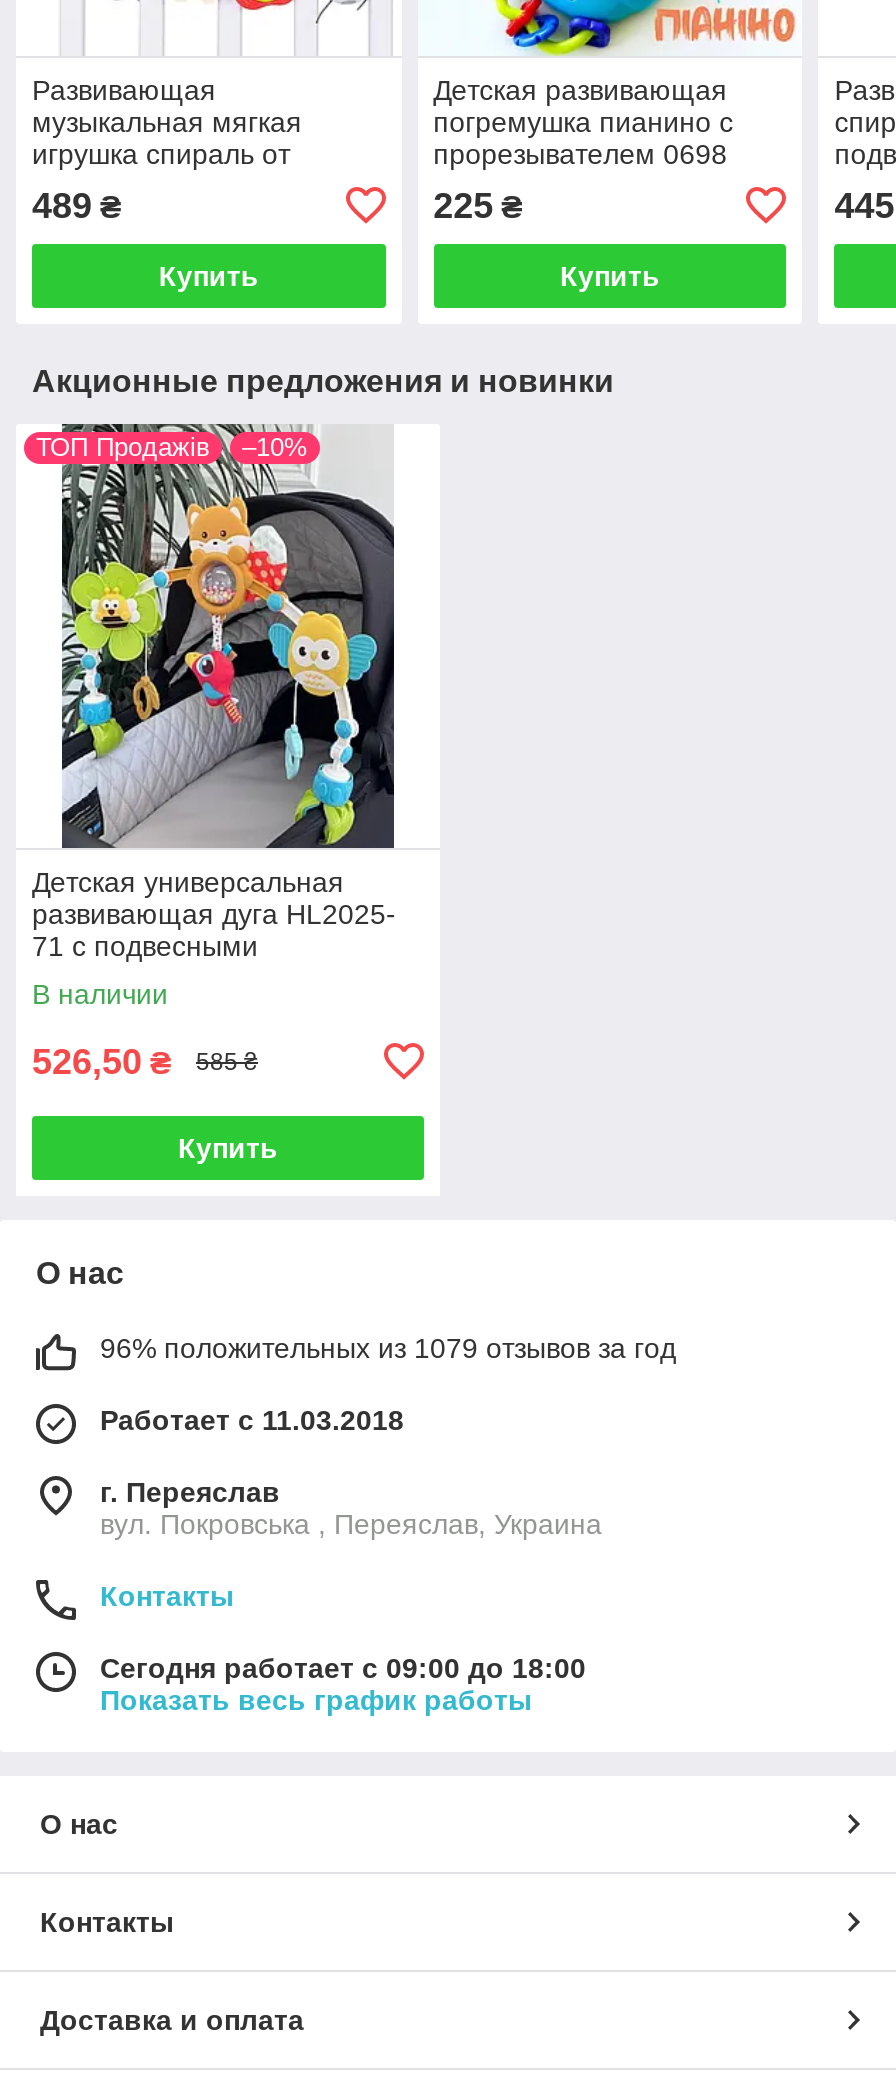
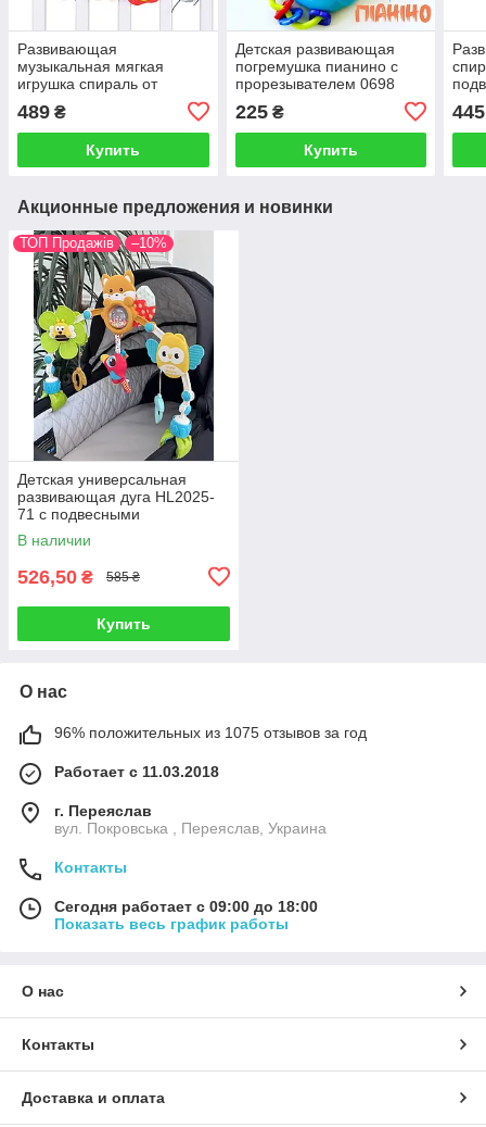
[100,1332,676,1364] 96% положительных из 1079 отзывов за год -> [54,724,367,741] 96% положительных из 1075 отзывов за год

